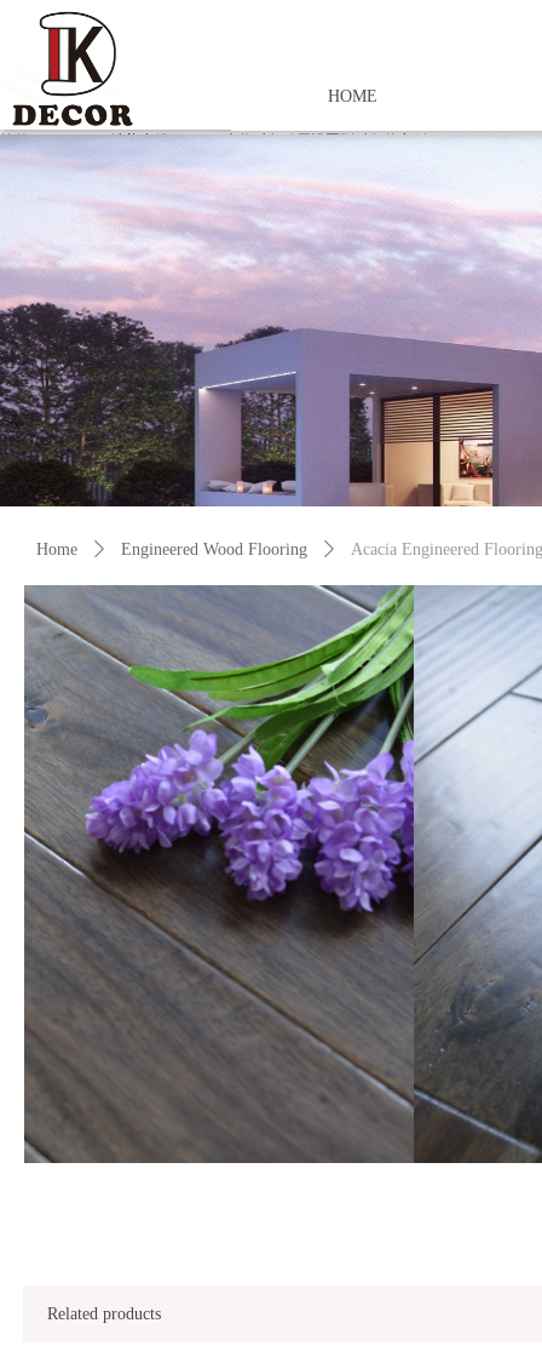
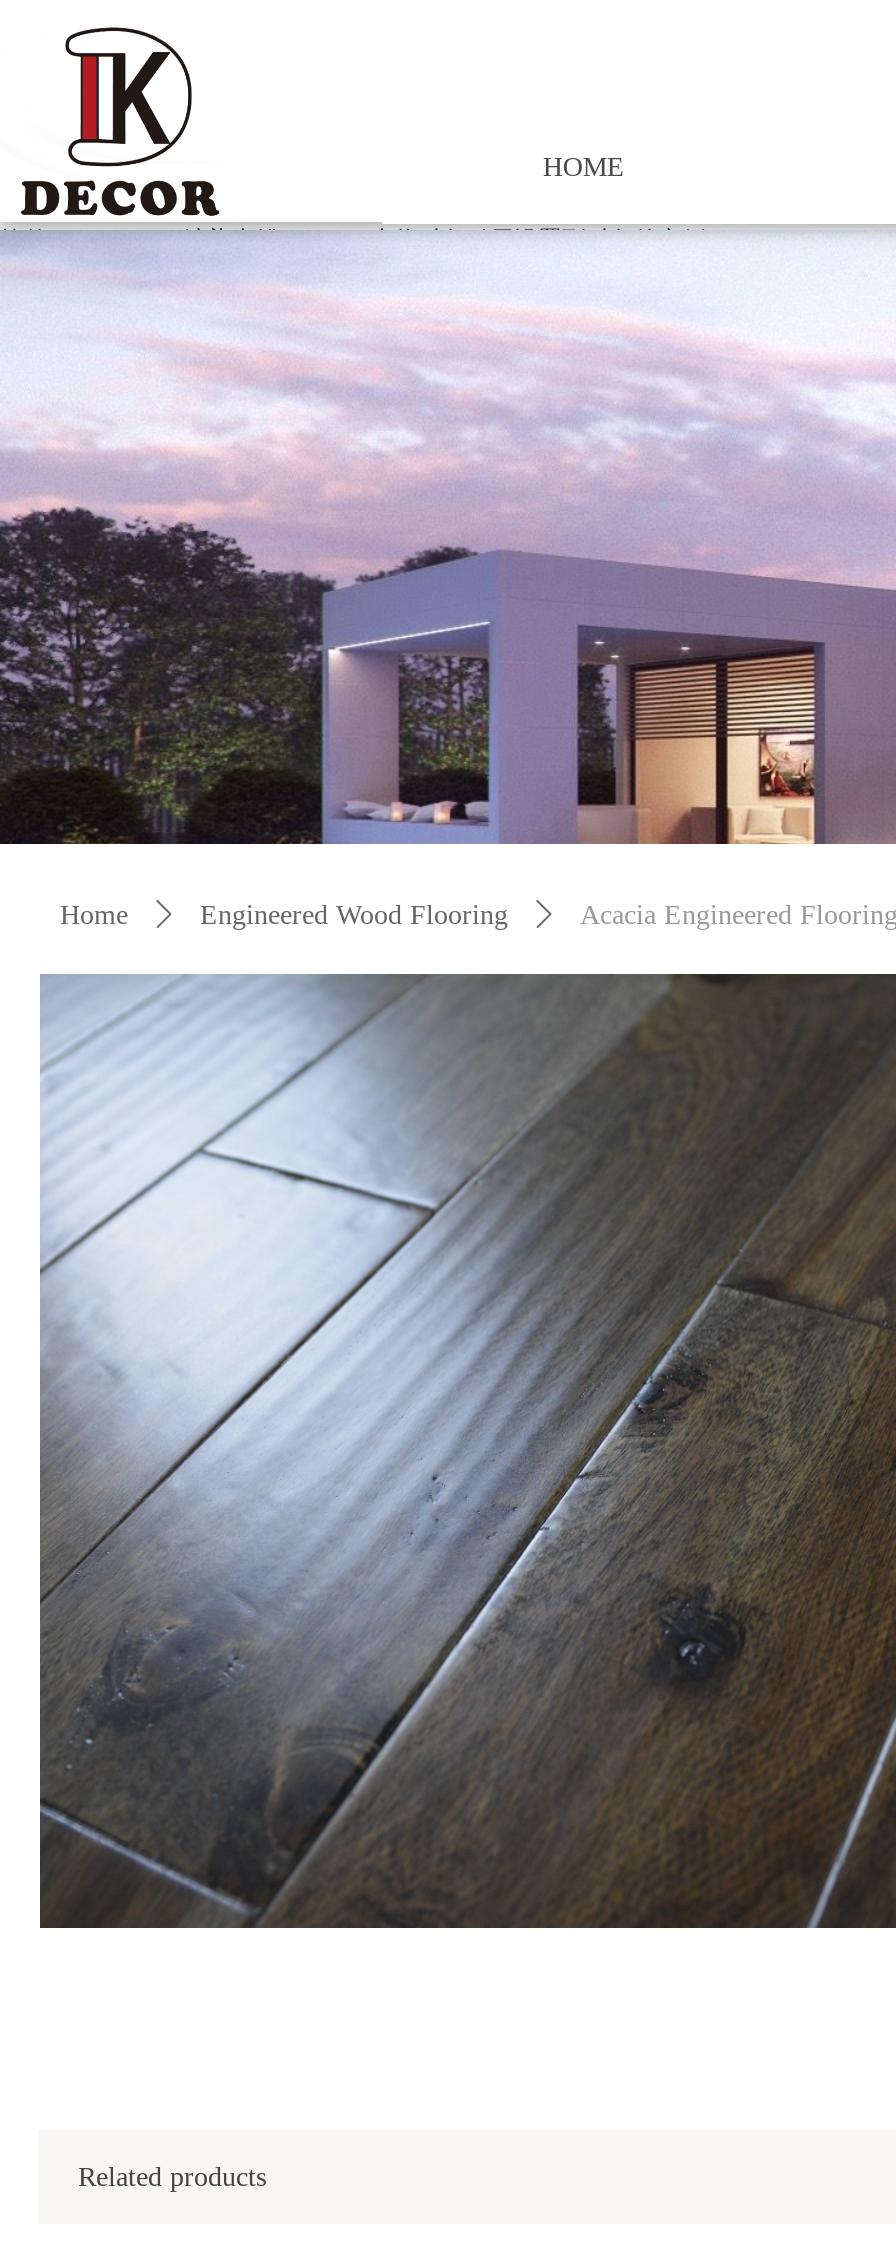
[24,585,538,1163] [image] -> [40,972,890,1928] [image]

